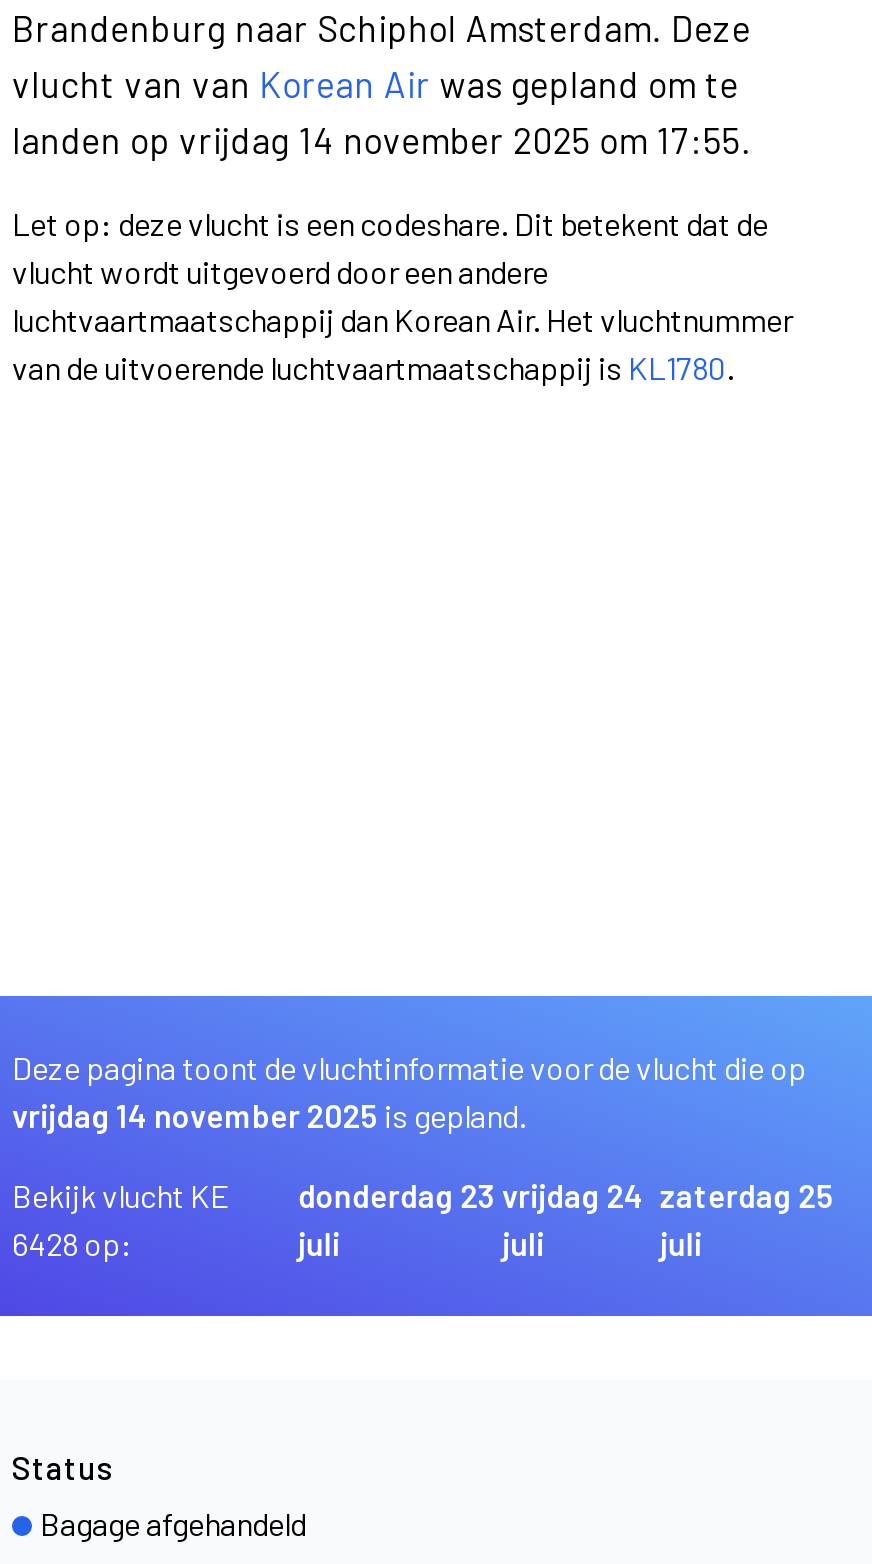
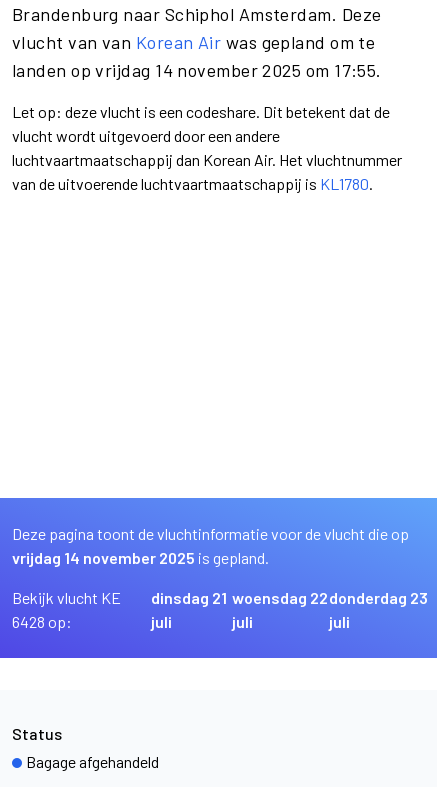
[298,1176,496,1214] donderdag 23 -> [151,588,227,607] dinsdag 21
[502,1176,644,1214] vrijdag 24 -> [232,588,328,607] woensdag 22
[660,1176,834,1214] zaterdag 25 -> [329,588,428,607] donderdag 23

